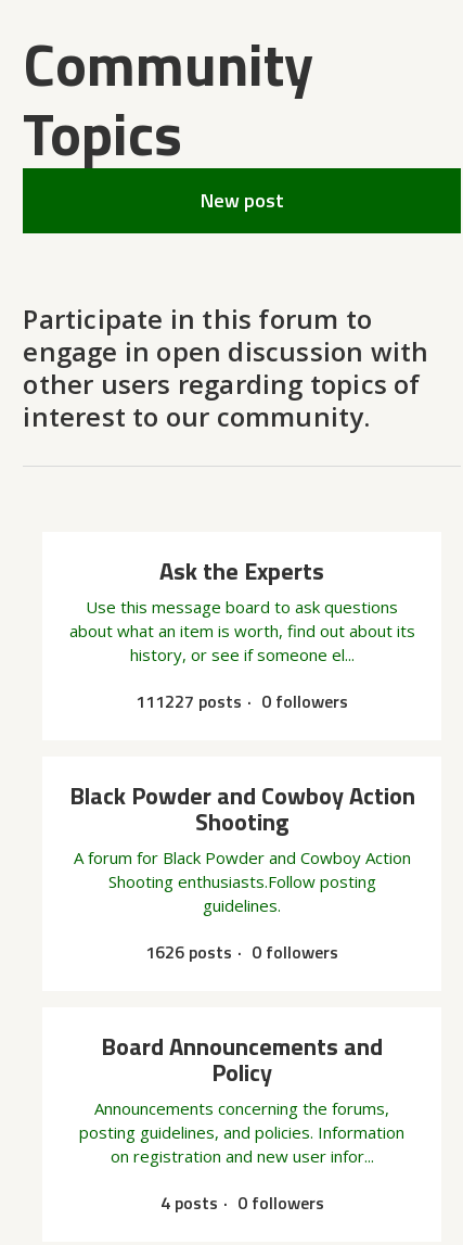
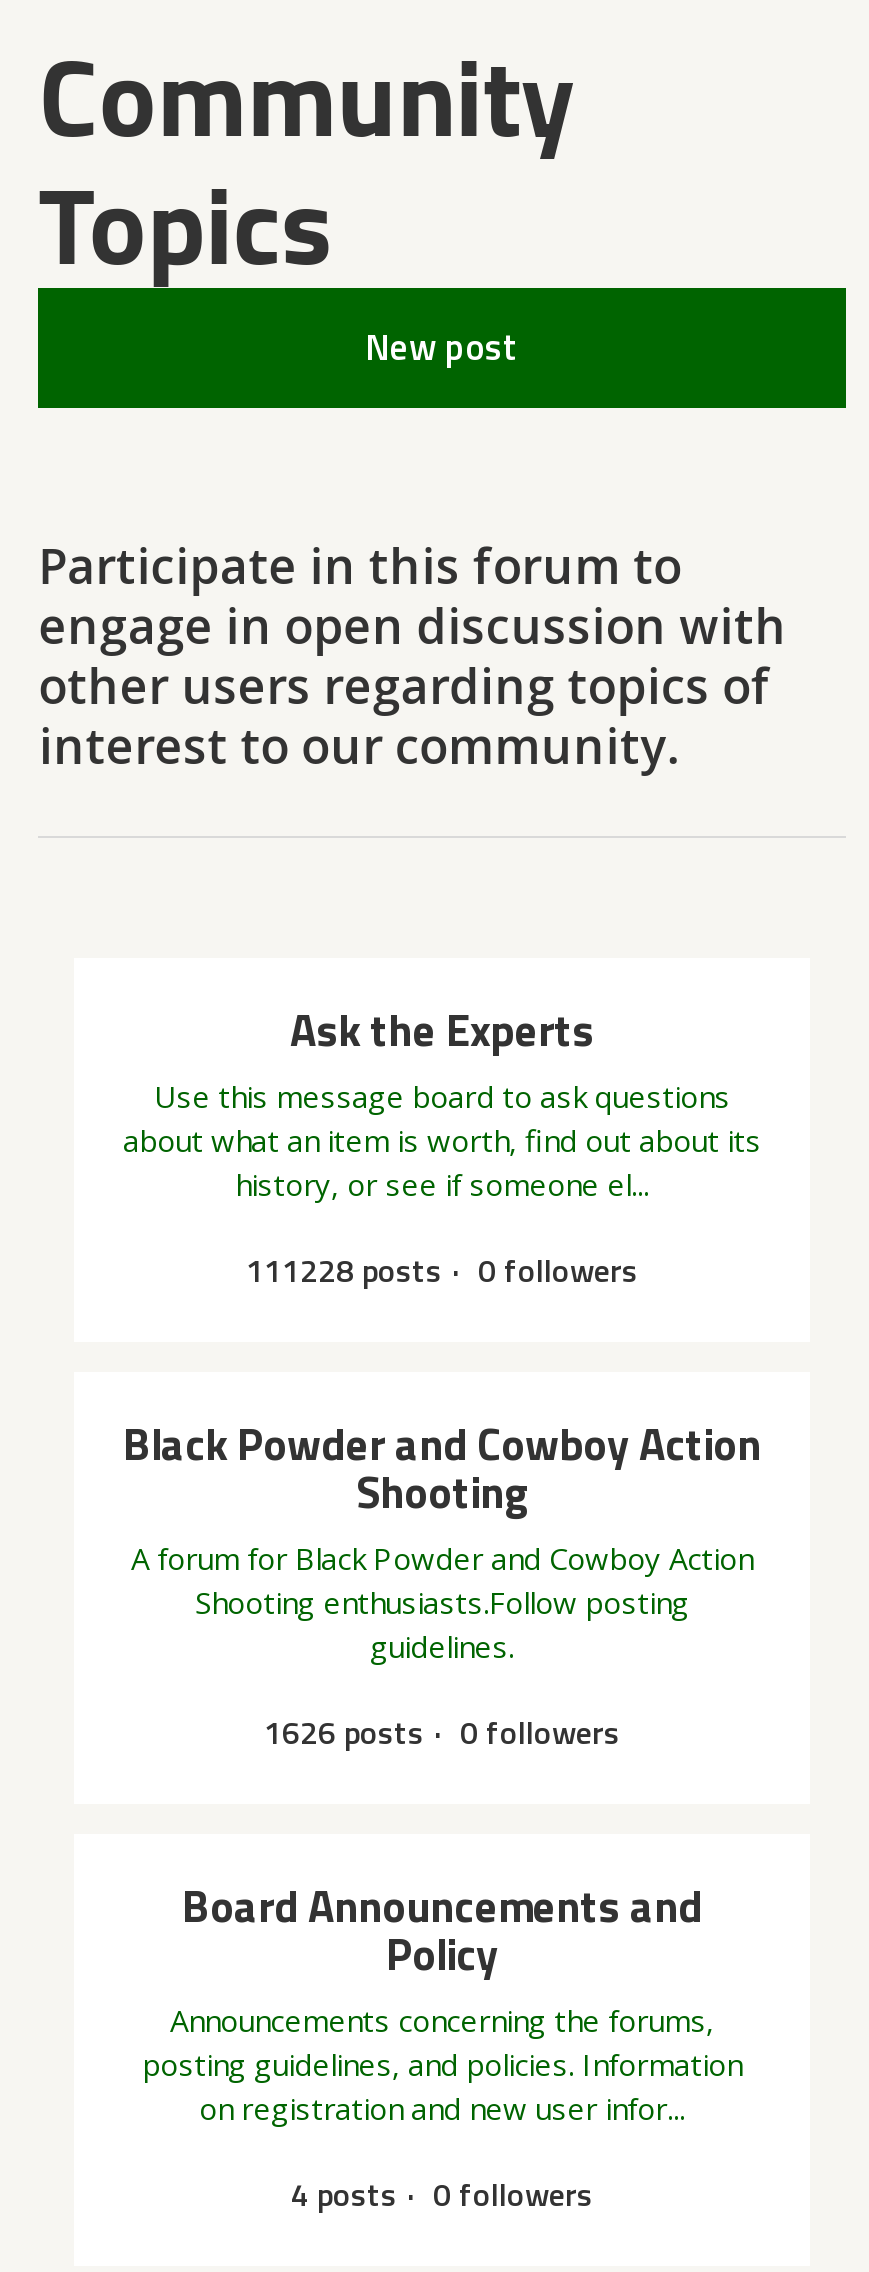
[136,688,348,714] 111227 posts 0 followers -> [246,1246,638,1294] 111228 posts 0 followers

